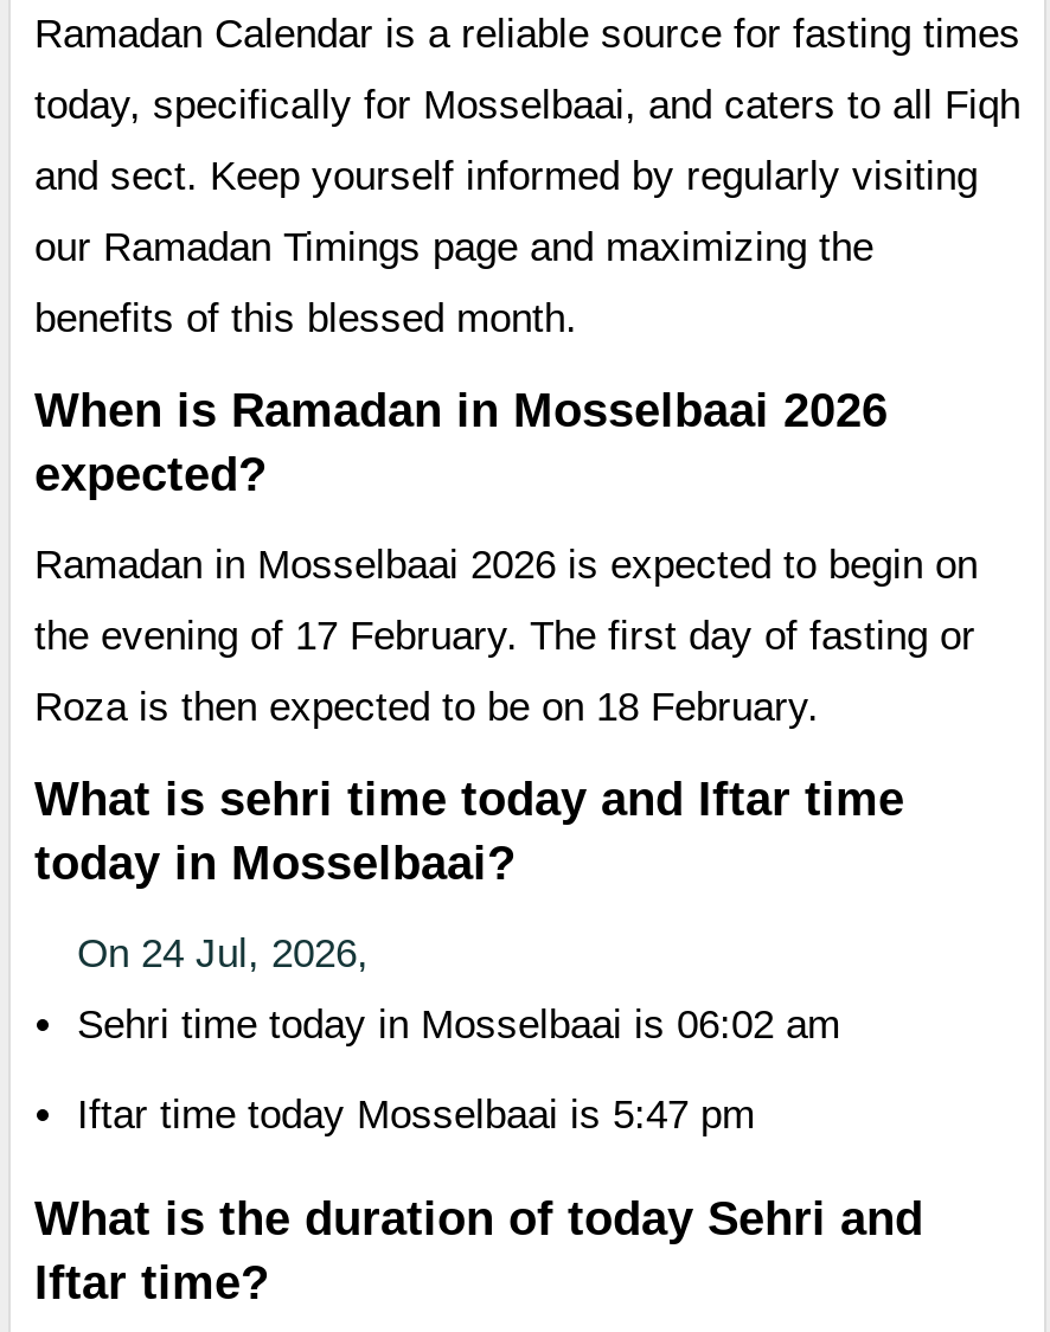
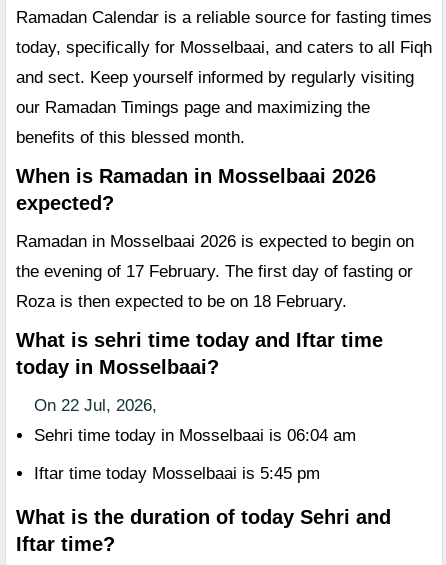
[77,931,369,976] On 24 Jul, 2026, -> [34,396,157,415] On 22 Jul, 2026,
[77,1003,840,1048] Sehri time today in Mosselbaai is 06:02 am -> [34,426,356,445] Sehri time today in Mosselbaai is 06:04 am
[77,1093,755,1138] Iftar time today Mosselbaai is 5:47 pm -> [34,464,320,483] Iftar time today Mosselbaai is 5:45 pm

